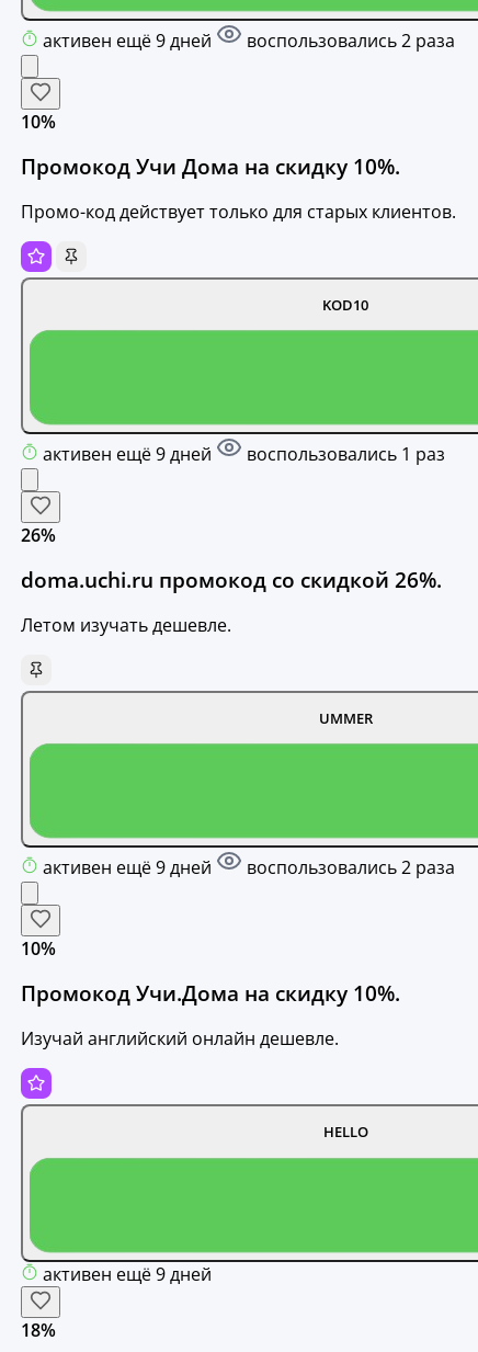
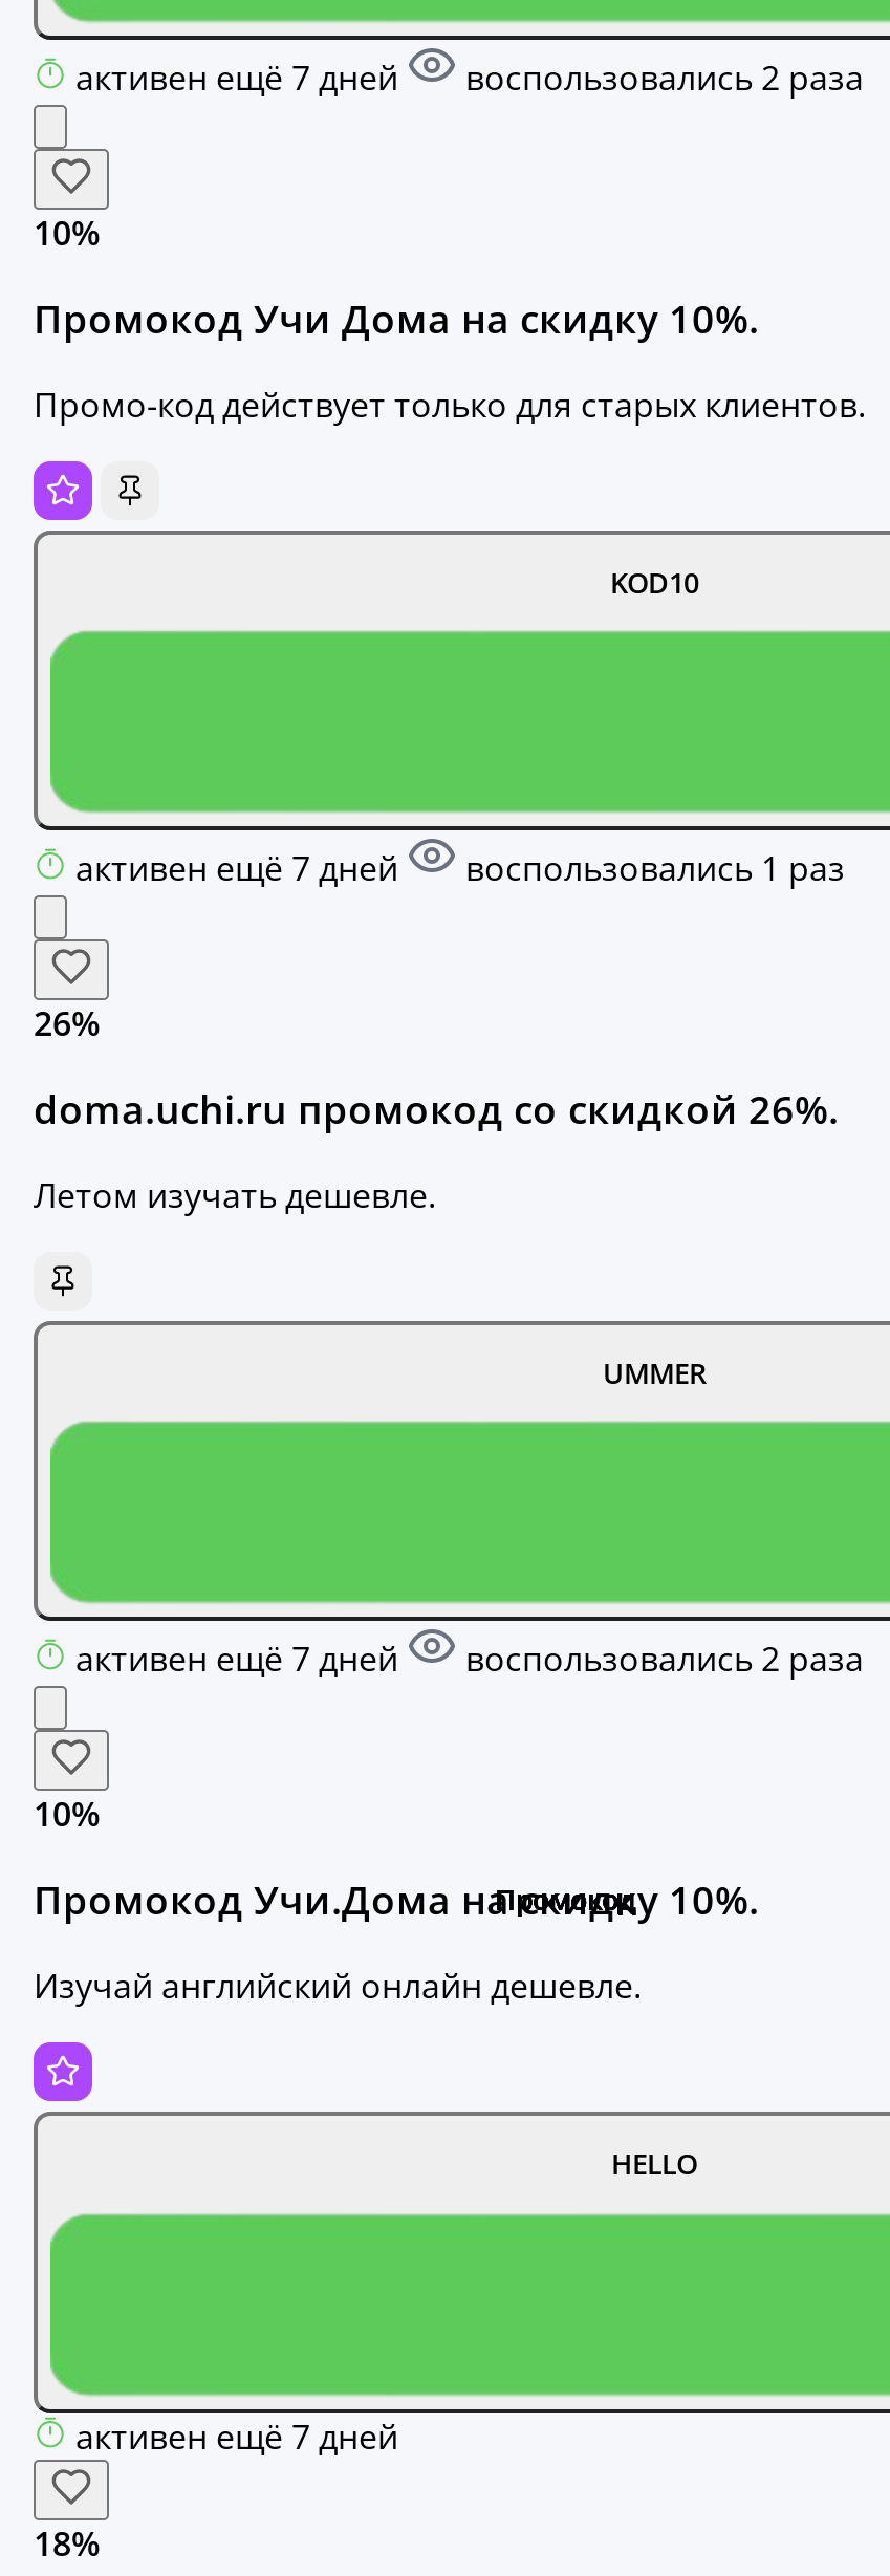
[43,29,216,53] активен ещё 9 дней -> [75,55,407,101] активен ещё 7 дней
[43,442,216,466] активен ещё 9 дней -> [75,846,407,892] активен ещё 7 дней
[43,856,216,880] активен ещё 9 дней -> [75,1636,407,1683] активен ещё 7 дней
[43,1262,212,1286] активен ещё 9 дней -> [75,2412,398,2459] активен ещё 7 дней

